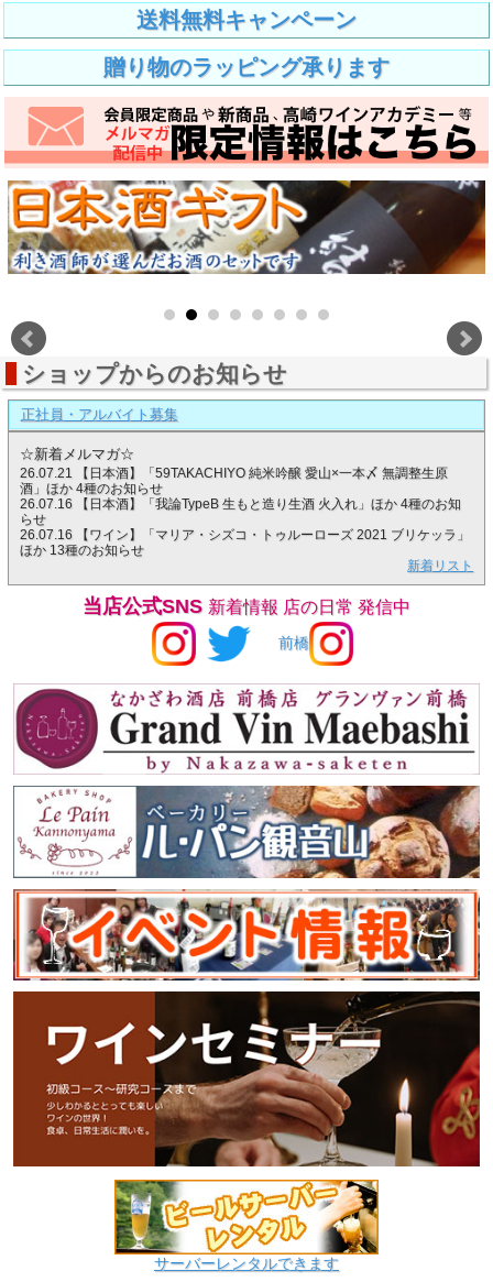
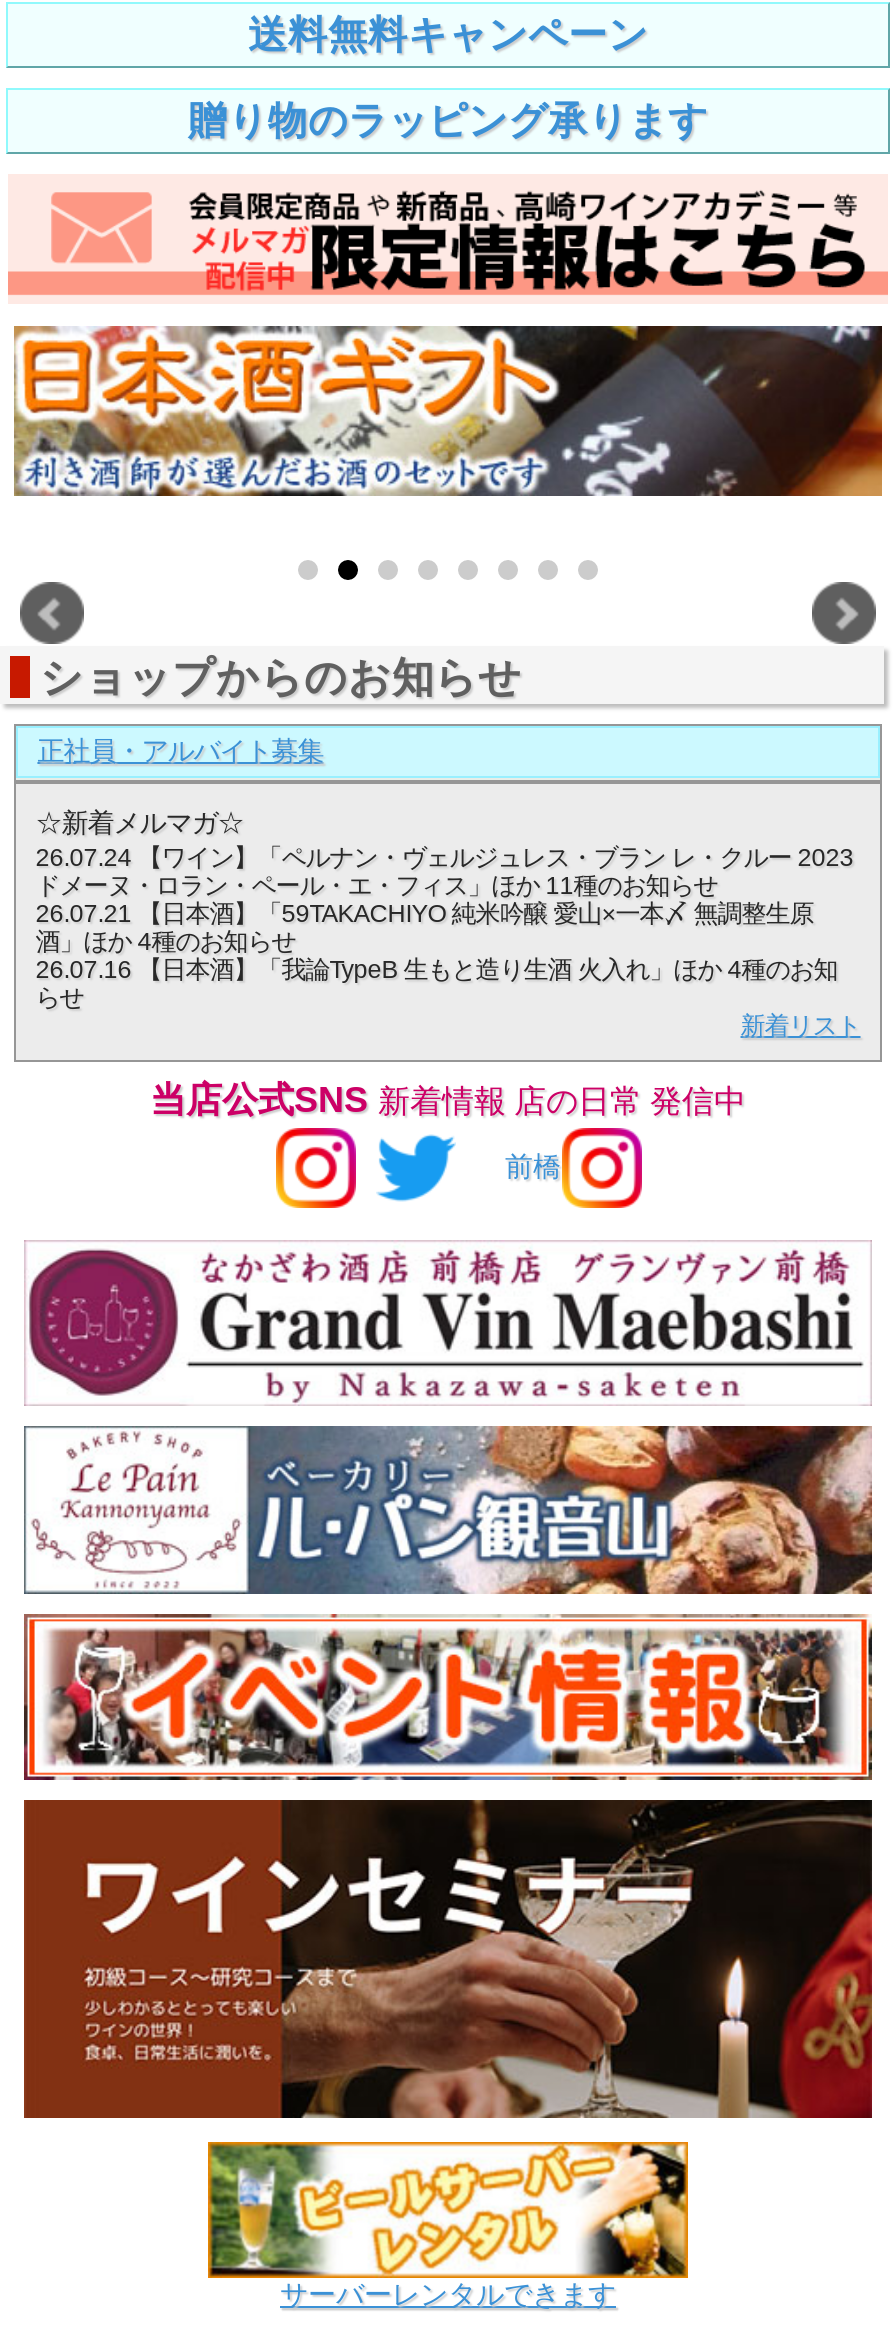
none -> [35,845,853,901] 26.07.24 【ワイン】「ペルナン・ヴェルジュレス・ブラン レ・クルー 2023 | ドメーヌ・ロラン・ペール・エ・フィス」ほか 11種のお知らせ
moved [19,466,461,527] -> [35,901,837,1013]: 26.07.21 【日本酒】「59TAKACHIYO 純米吟醸 愛山×一本〆 無調整生原 | 酒」ほか 4種のお知らせ | 26.07.16 【日本酒】「我論TypeB 生もと造り生酒 火入れ」ほか 4種のお知 | らせ
[19,527,470,558] 26.07.16 【ワイン】「マリア・シズコ・トゥルーローズ 2021 ブリケッラ」 | ほか 13種のお知らせ -> none

